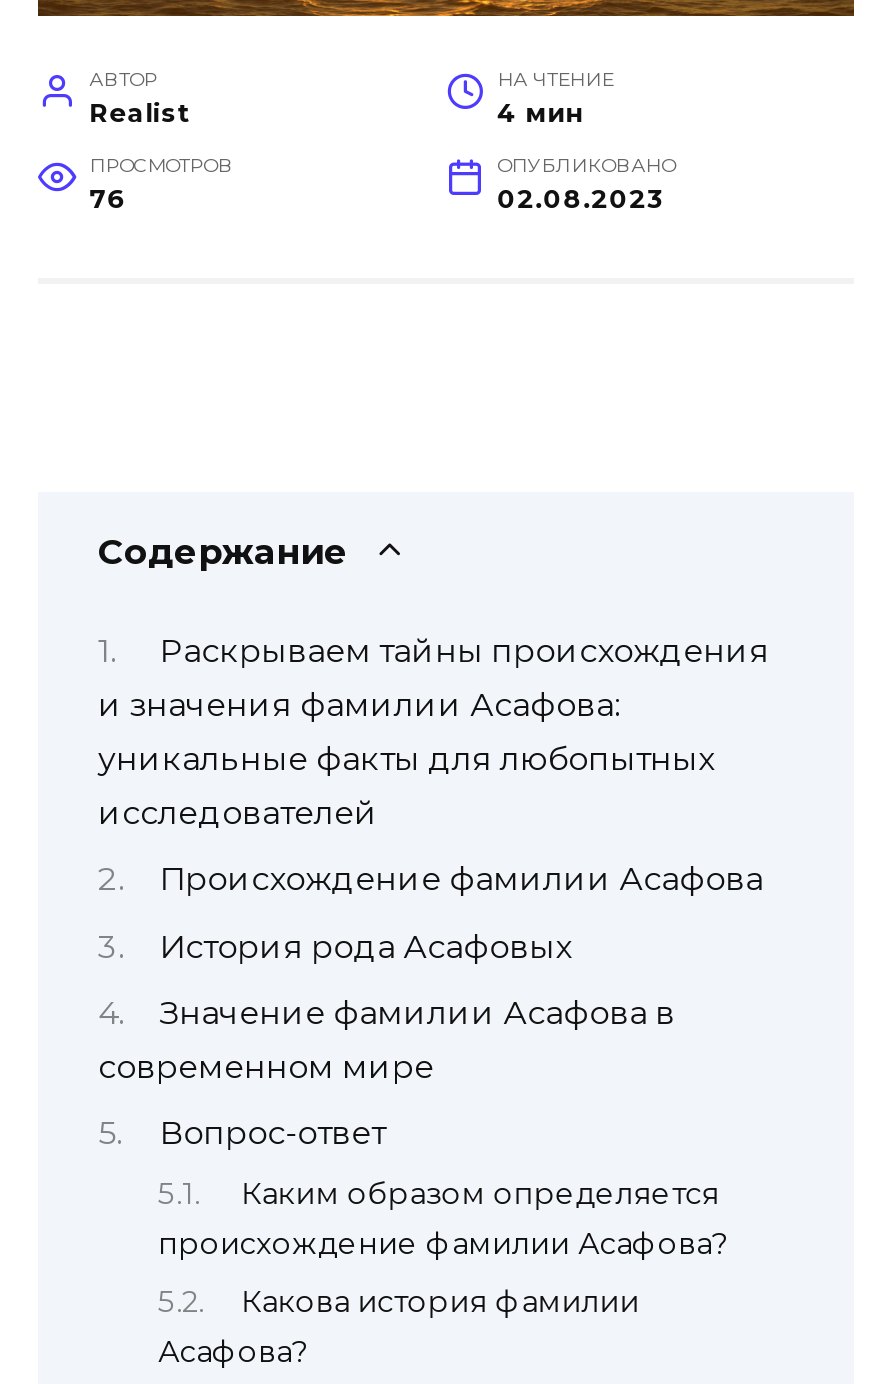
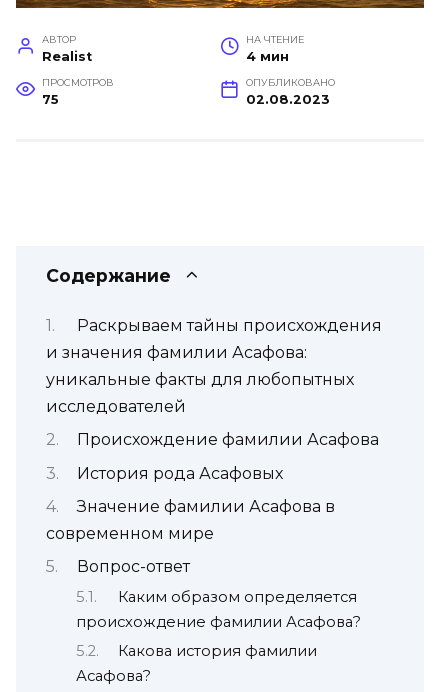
[89,185,125,215] 76 -> [42,92,59,107] 75

